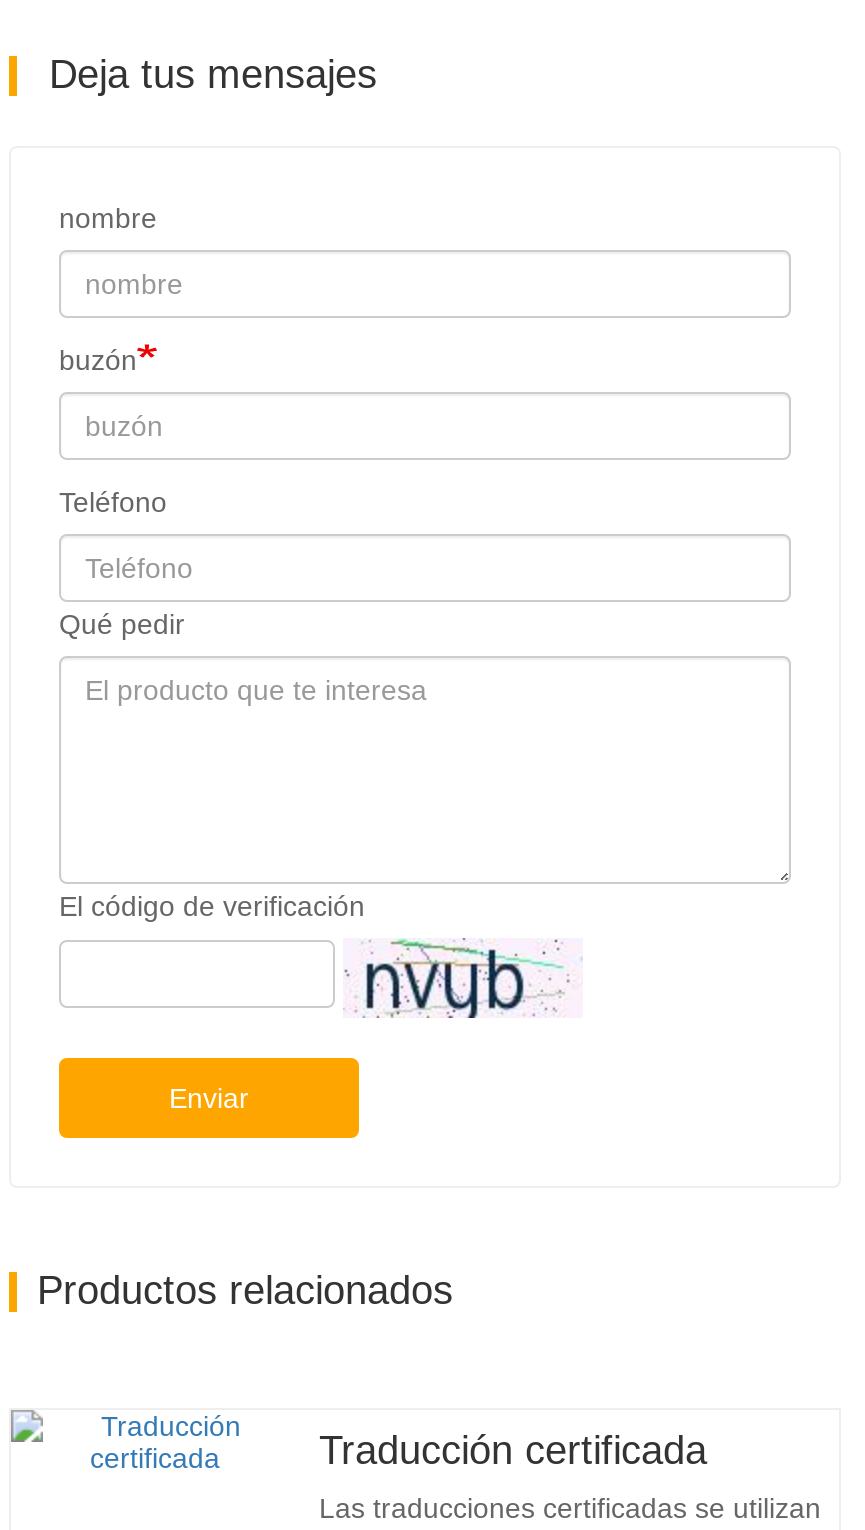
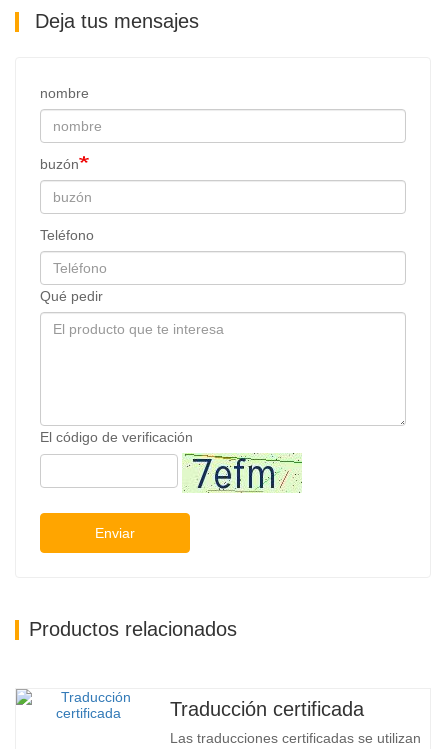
[345,938,581,1020] [image] -> [182,453,303,493] [image]

